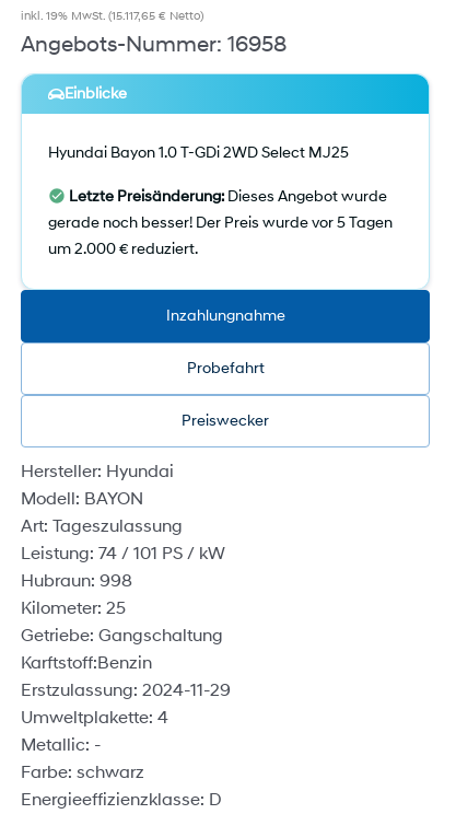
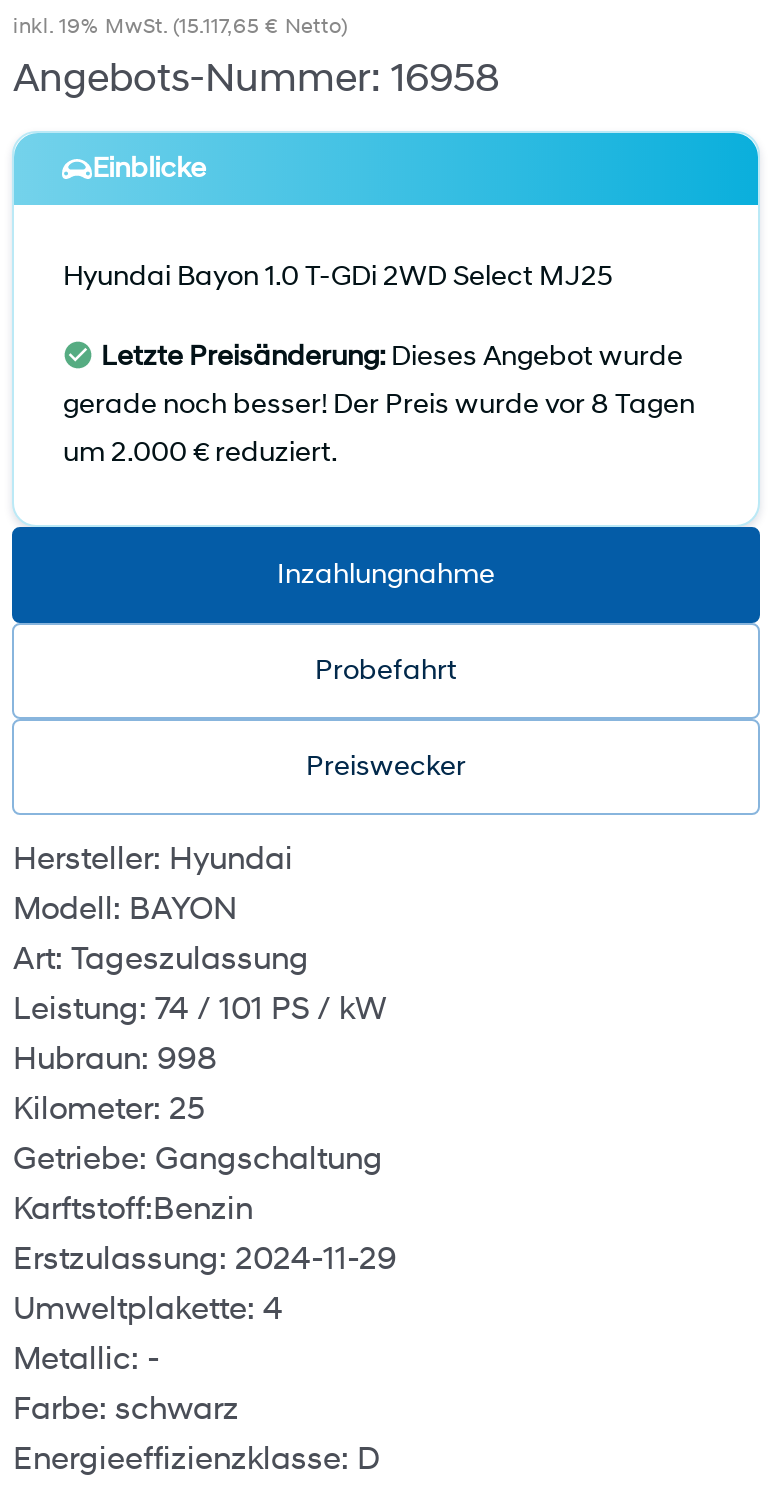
[49,214,393,232] gerade noch besser! Der Preis wurde vor 5 Tagen -> [63,388,695,422] gerade noch besser! Der Preis wurde vor 8 Tagen

